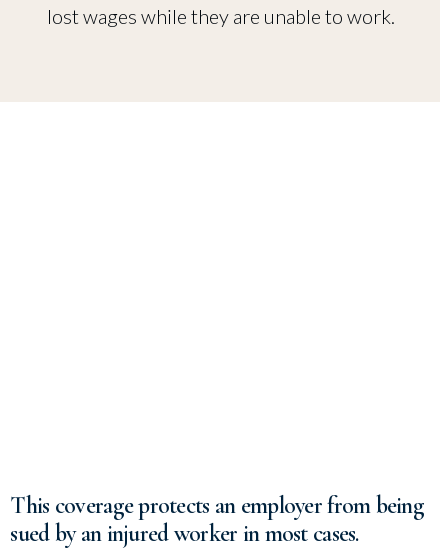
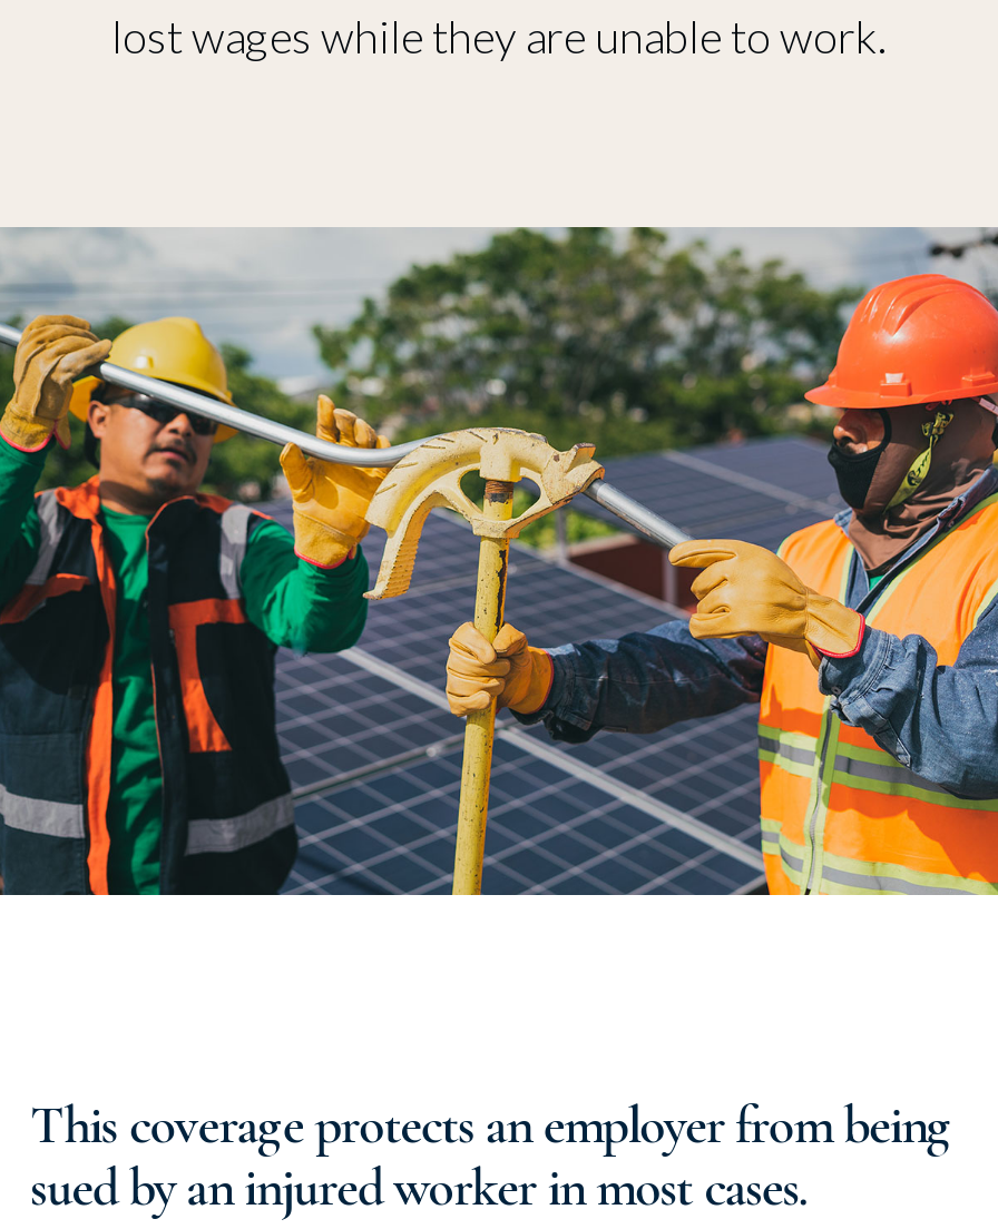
none -> [7,225,991,897] [image]

